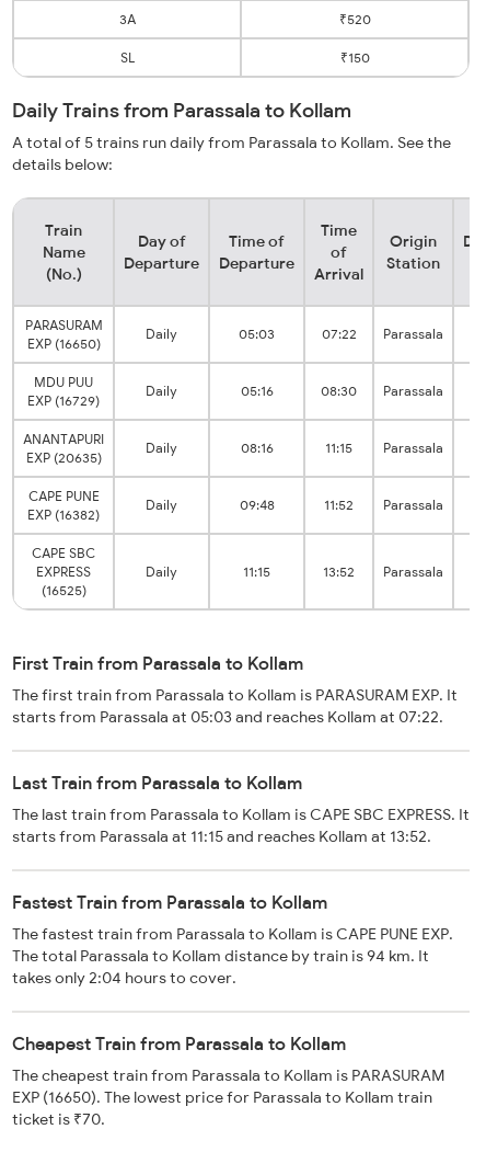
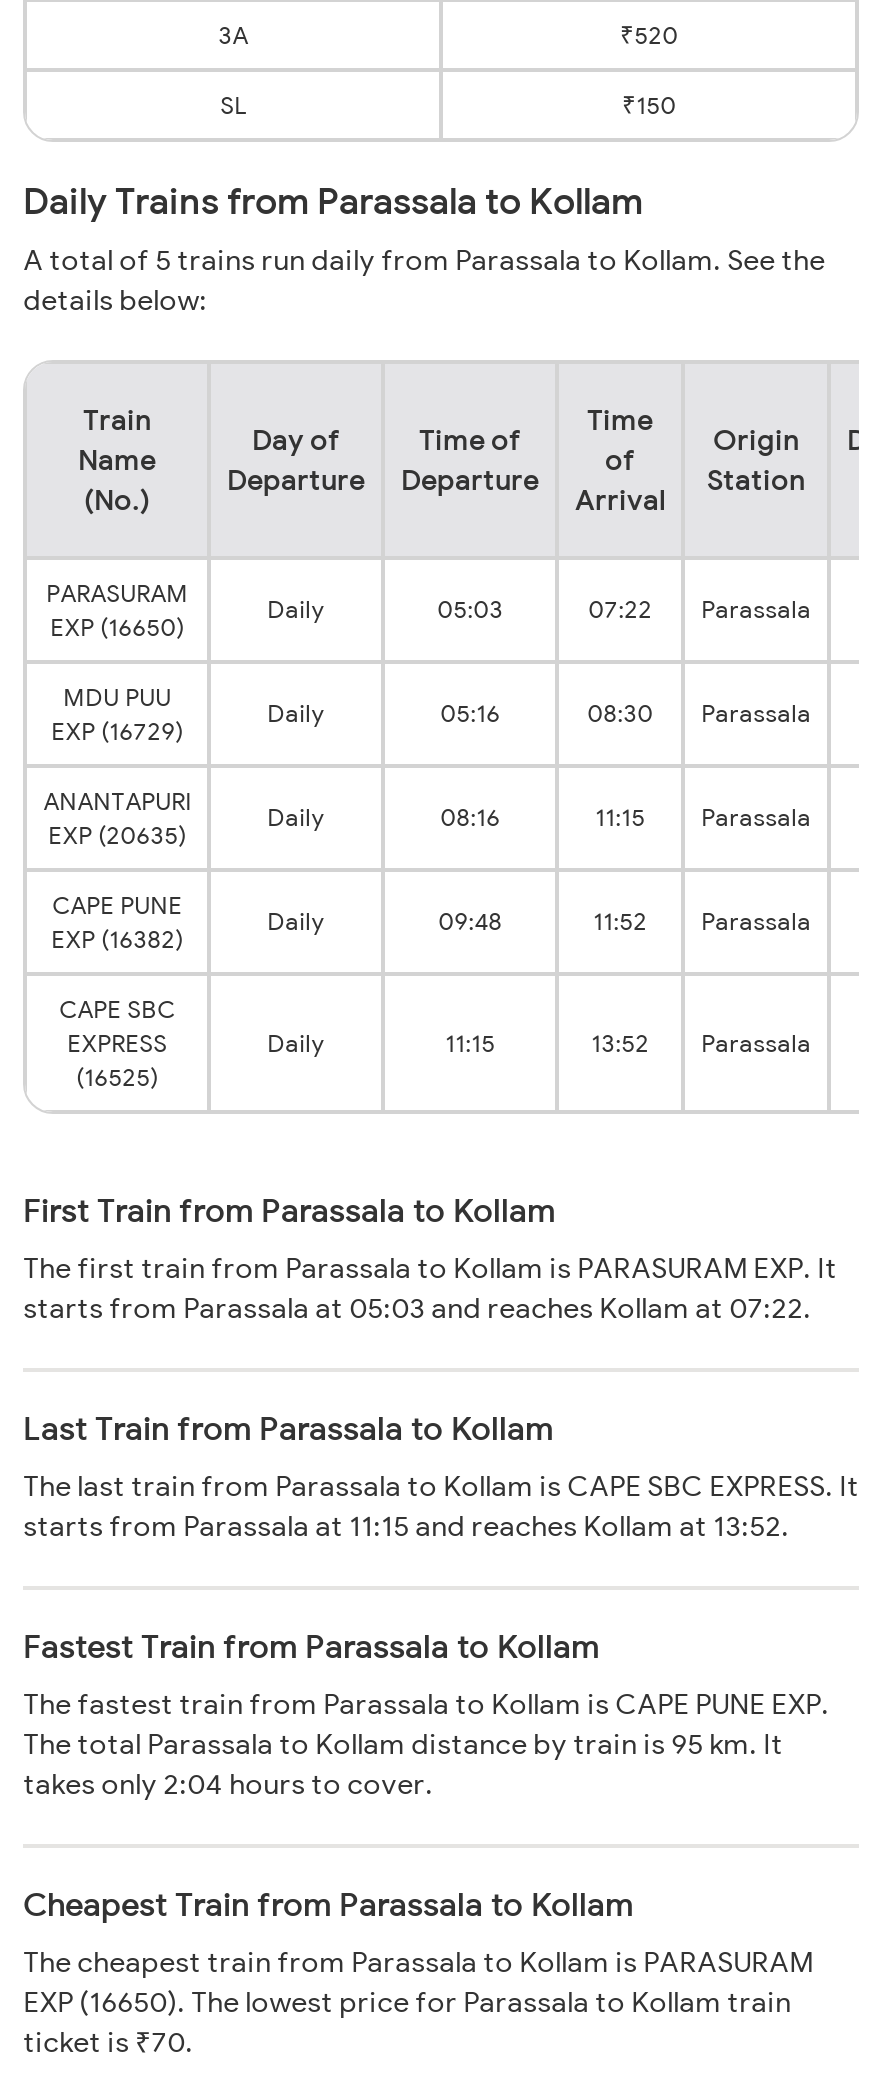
[12,946,429,966] The total Parassala to Kollam distance by train is 94 km. It -> [23,1726,783,1762] The total Parassala to Kollam distance by train is 95 km. It

